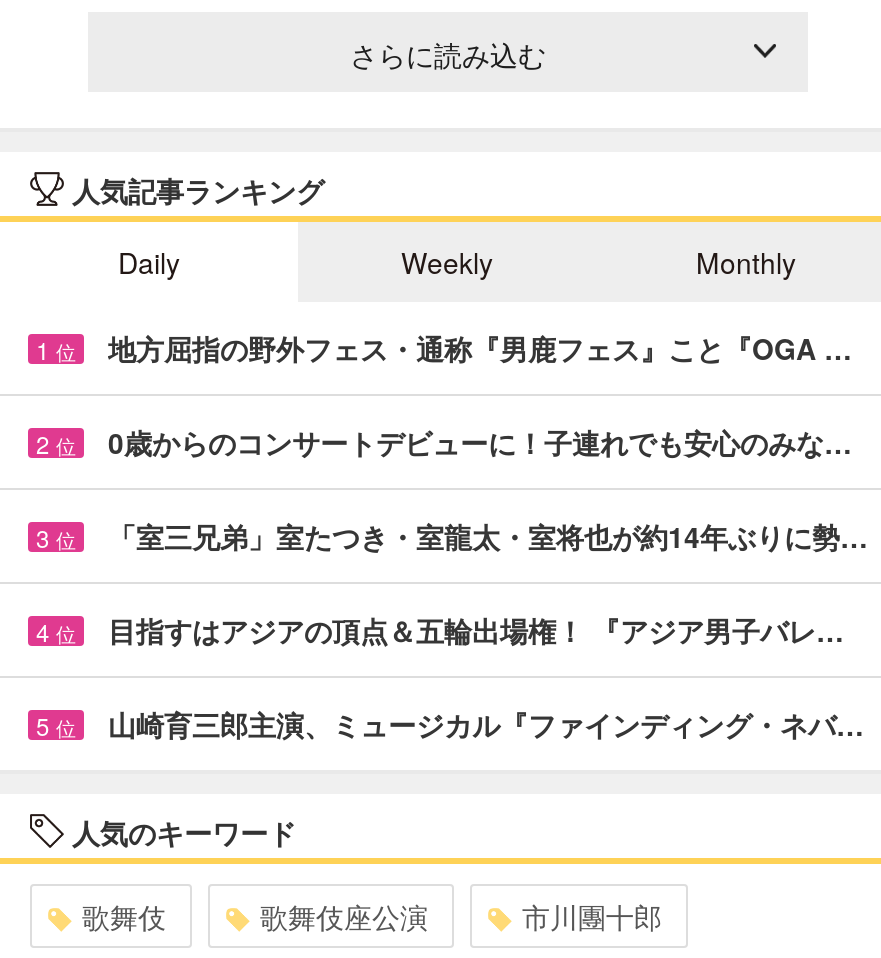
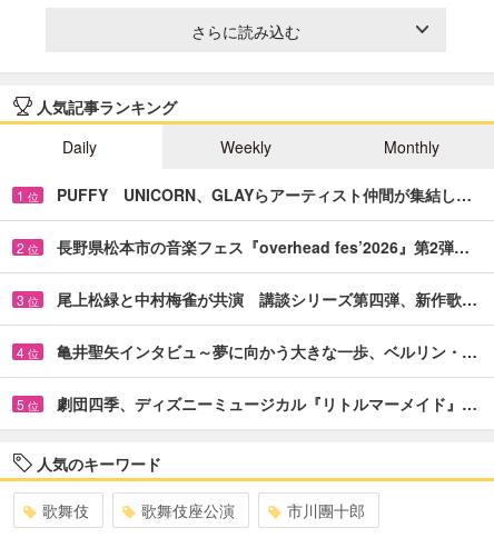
[108,328,852,368] 地方屈指の野外フェス・通称『男鹿フェス』こと『OGA … -> [57,183,472,205] PUFFY UNICORN、GLAYらアーティスト仲間が集結し…
[108,422,852,462] 0歳からのコンサートデビューに！子連れでも安心のみな… -> [57,235,470,258] 長野県松本市の音楽フェス『overhead fes’2026』第2弾…
[108,516,868,556] 「室三兄弟」室たつき・室龍太・室将也が約14年ぶりに勢… -> [57,288,477,310] 尾上松緑と中村梅雀が共演 講談シリーズ第四弾、新作歌…
[108,610,844,650] 目指すはアジアの頂点＆五輪出場権！ 『アジア男子バレ… -> [57,340,477,362] 亀井聖矢インタビュ～夢に向かう大きな一歩、ベルリン・…
[108,704,864,744] 山崎育三郎主演、ミュージカル『ファインディング・ネバ… -> [57,392,477,414] 劇団四季、ディズニーミュージカル『リトルマーメイド』…

